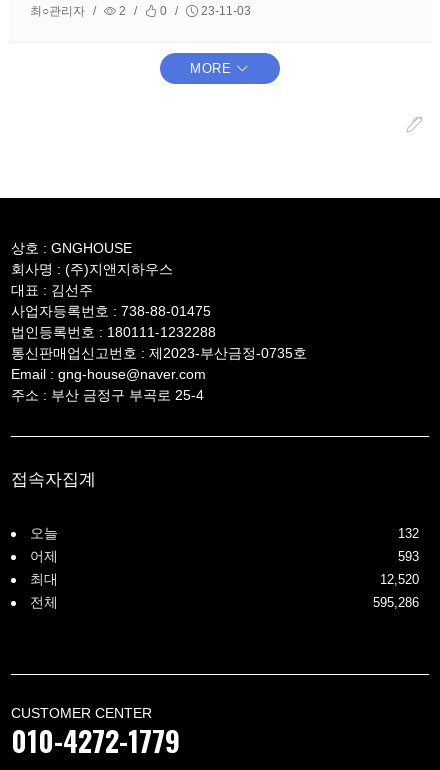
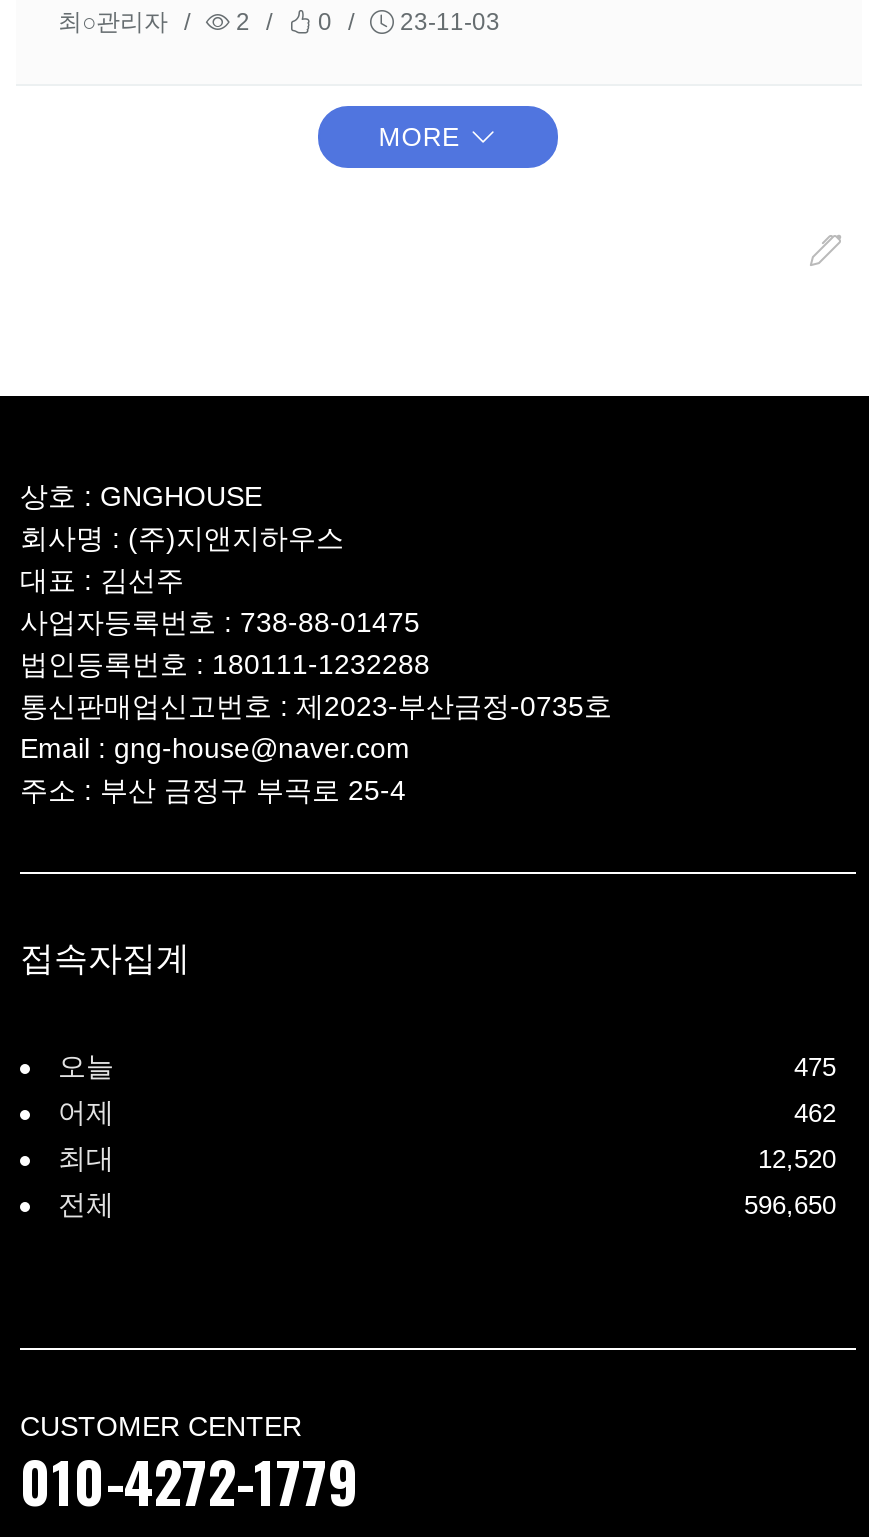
[398,526,419,541] 132 -> [794,1052,836,1082] 475
[398,549,419,564] 593 -> [794,1098,836,1128] 462
[373,595,419,610] 595,286 -> [744,1190,836,1220] 596,650

